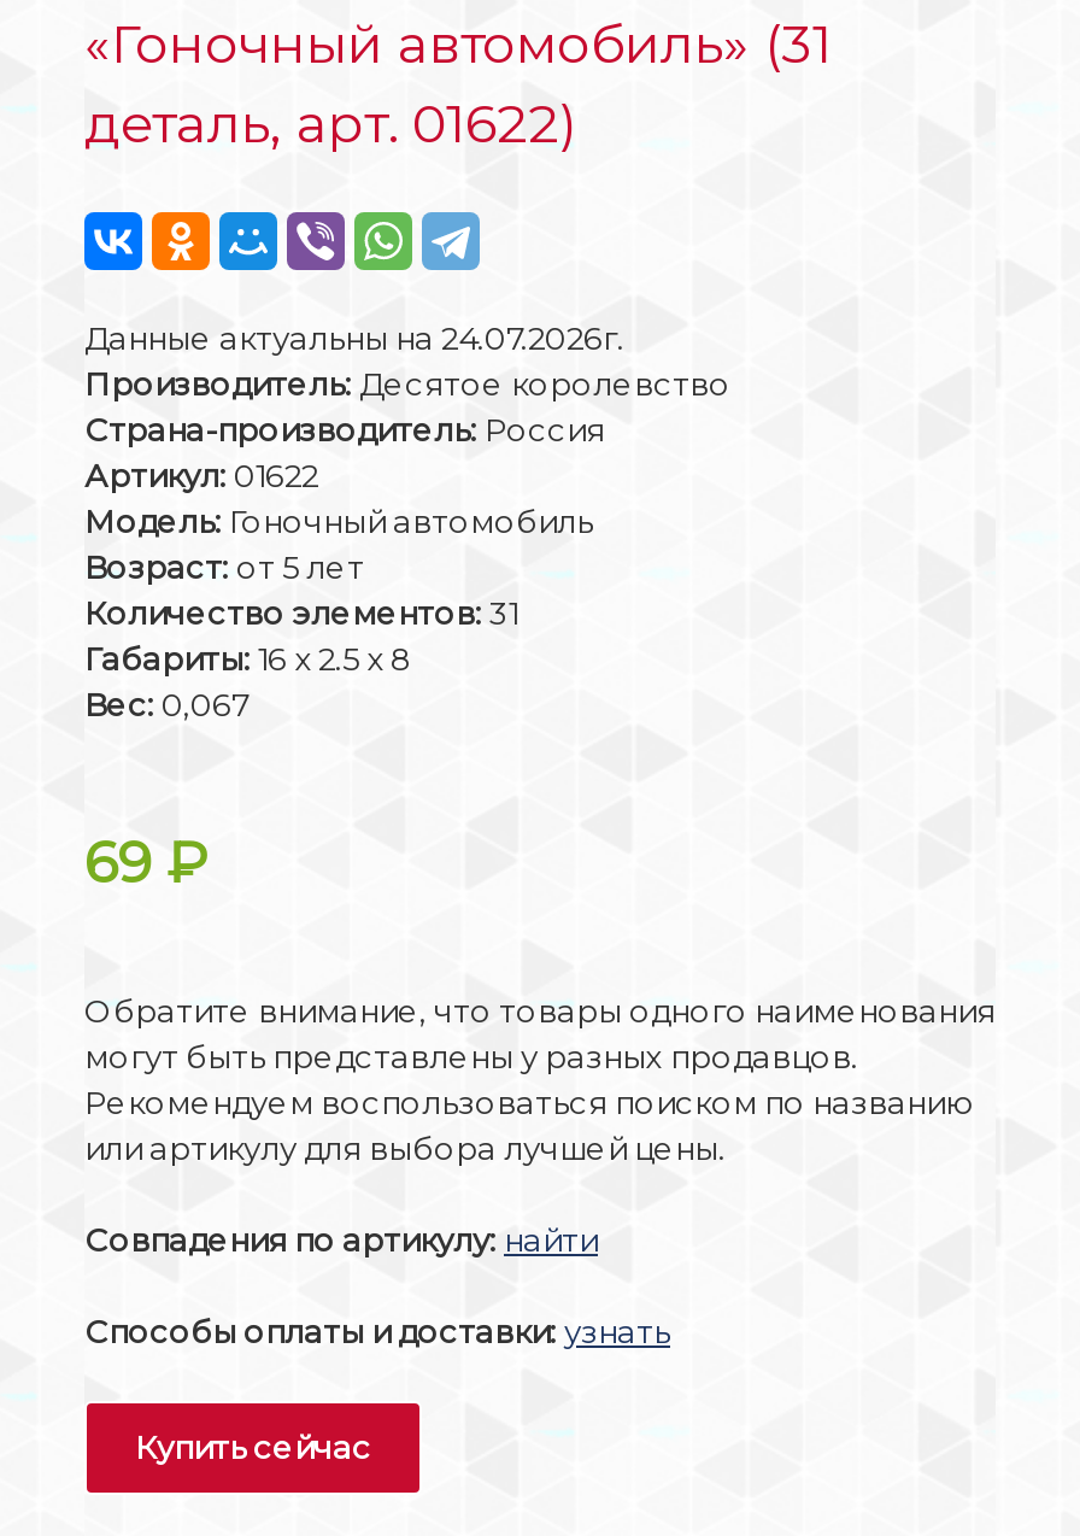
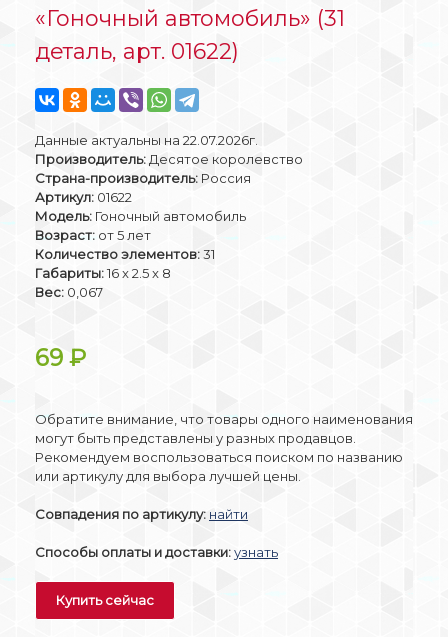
[84,317,624,356] Данные актуальны на 24.07.2026г. -> [35,131,258,147] Данные актуальны на 22.07.2026г.

